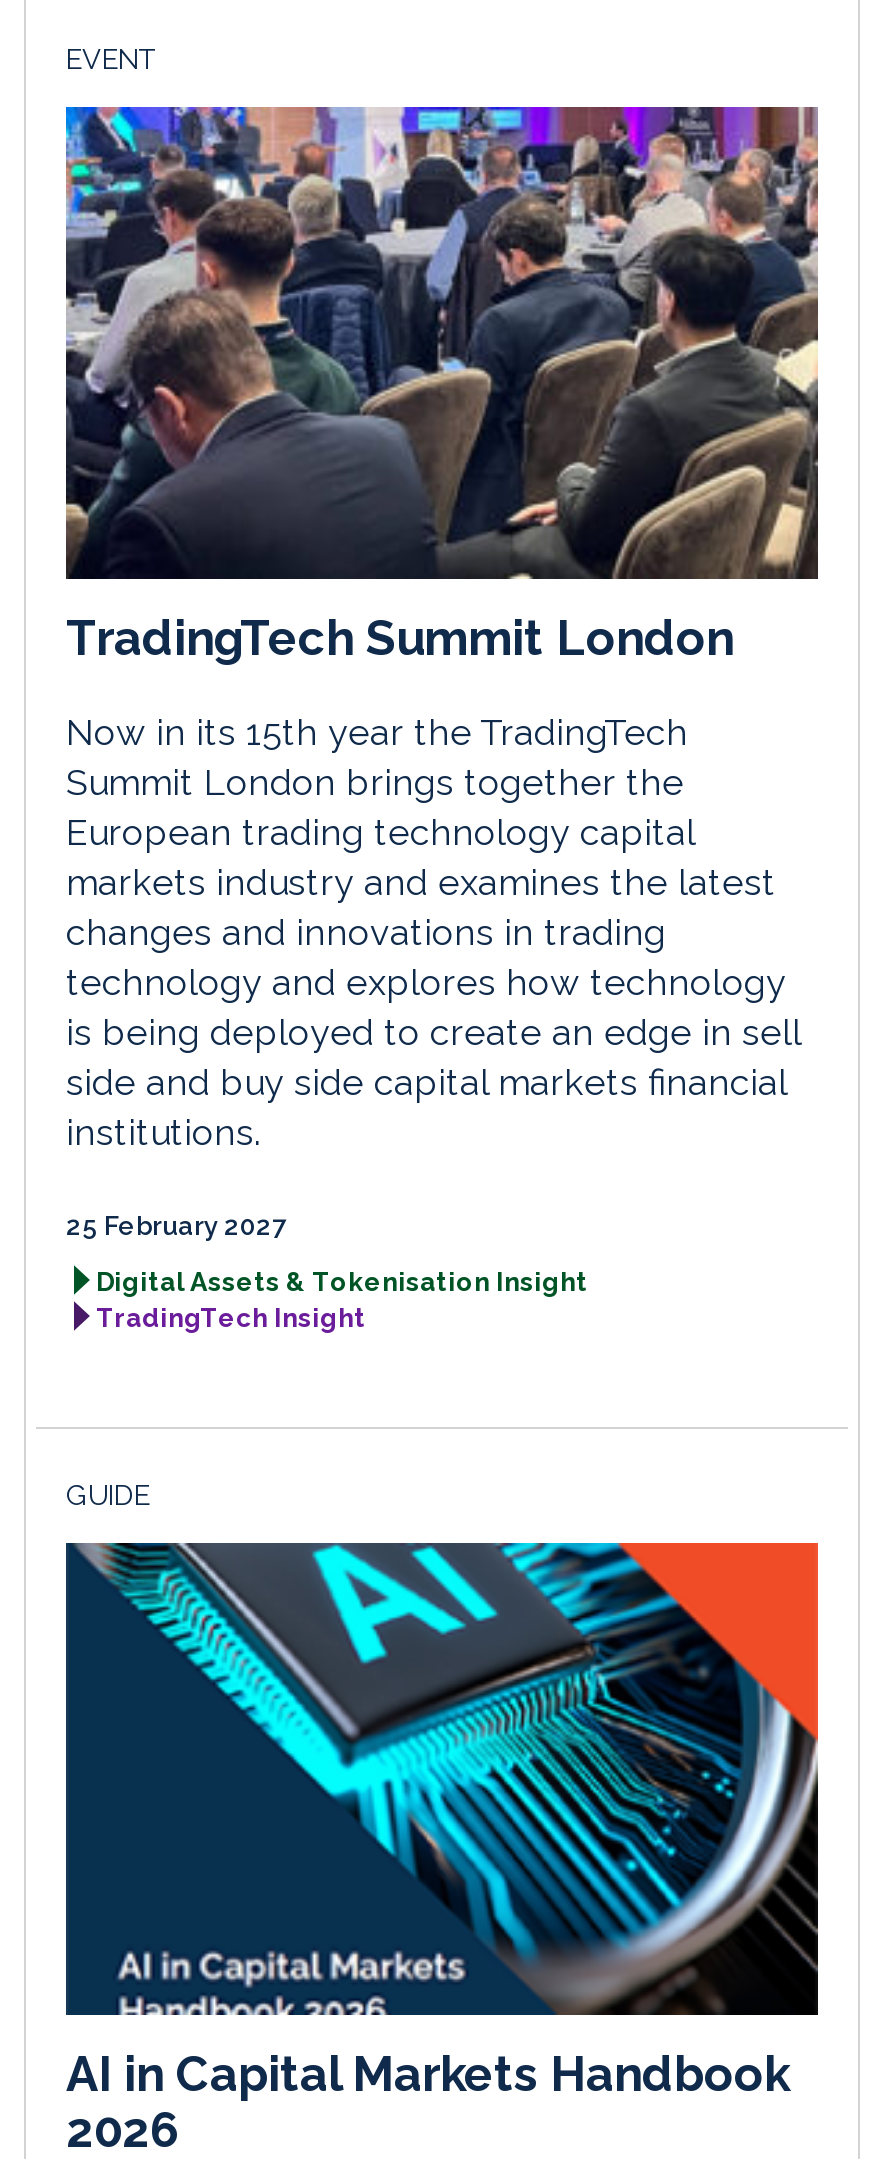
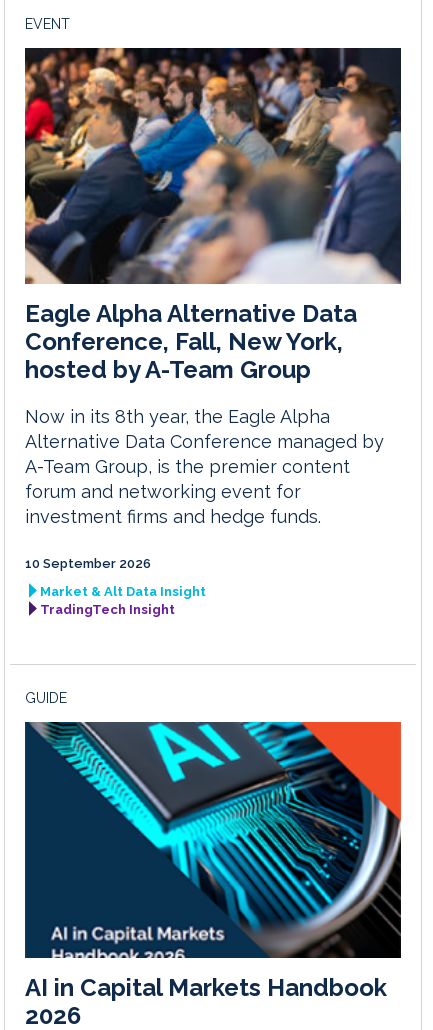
[64,105,820,667] [image] | TradingTech Summit London -> [24,47,402,384] [image] | Eagle Alpha Alternative Data | Conference, Fall, New York, | hosted by A-Team Group
[66,711,800,1153] Now in its 15th year the TradingTech | Summit London brings together the | European trading technology capital | markets industry and examines the latest | changes and innovations in trading | technology and explores how technology | is being deployed to create an edge in sell | side and buy side capital markets financial | institutions. -> [25,406,384,527] Now in its 8th year, the Eagle Alpha | Alternative Data Conference managed by | A-Team Group, is the premier content | forum and networking event for | investment firms and hedge funds.
[66,1211,286,1241] 25 February 2027 -> [25,556,151,571] 10 September 2026
[96,1267,588,1297] Digital Assets & Tokenisation Insight -> [40,584,206,599] Market & Alt Data Insight

